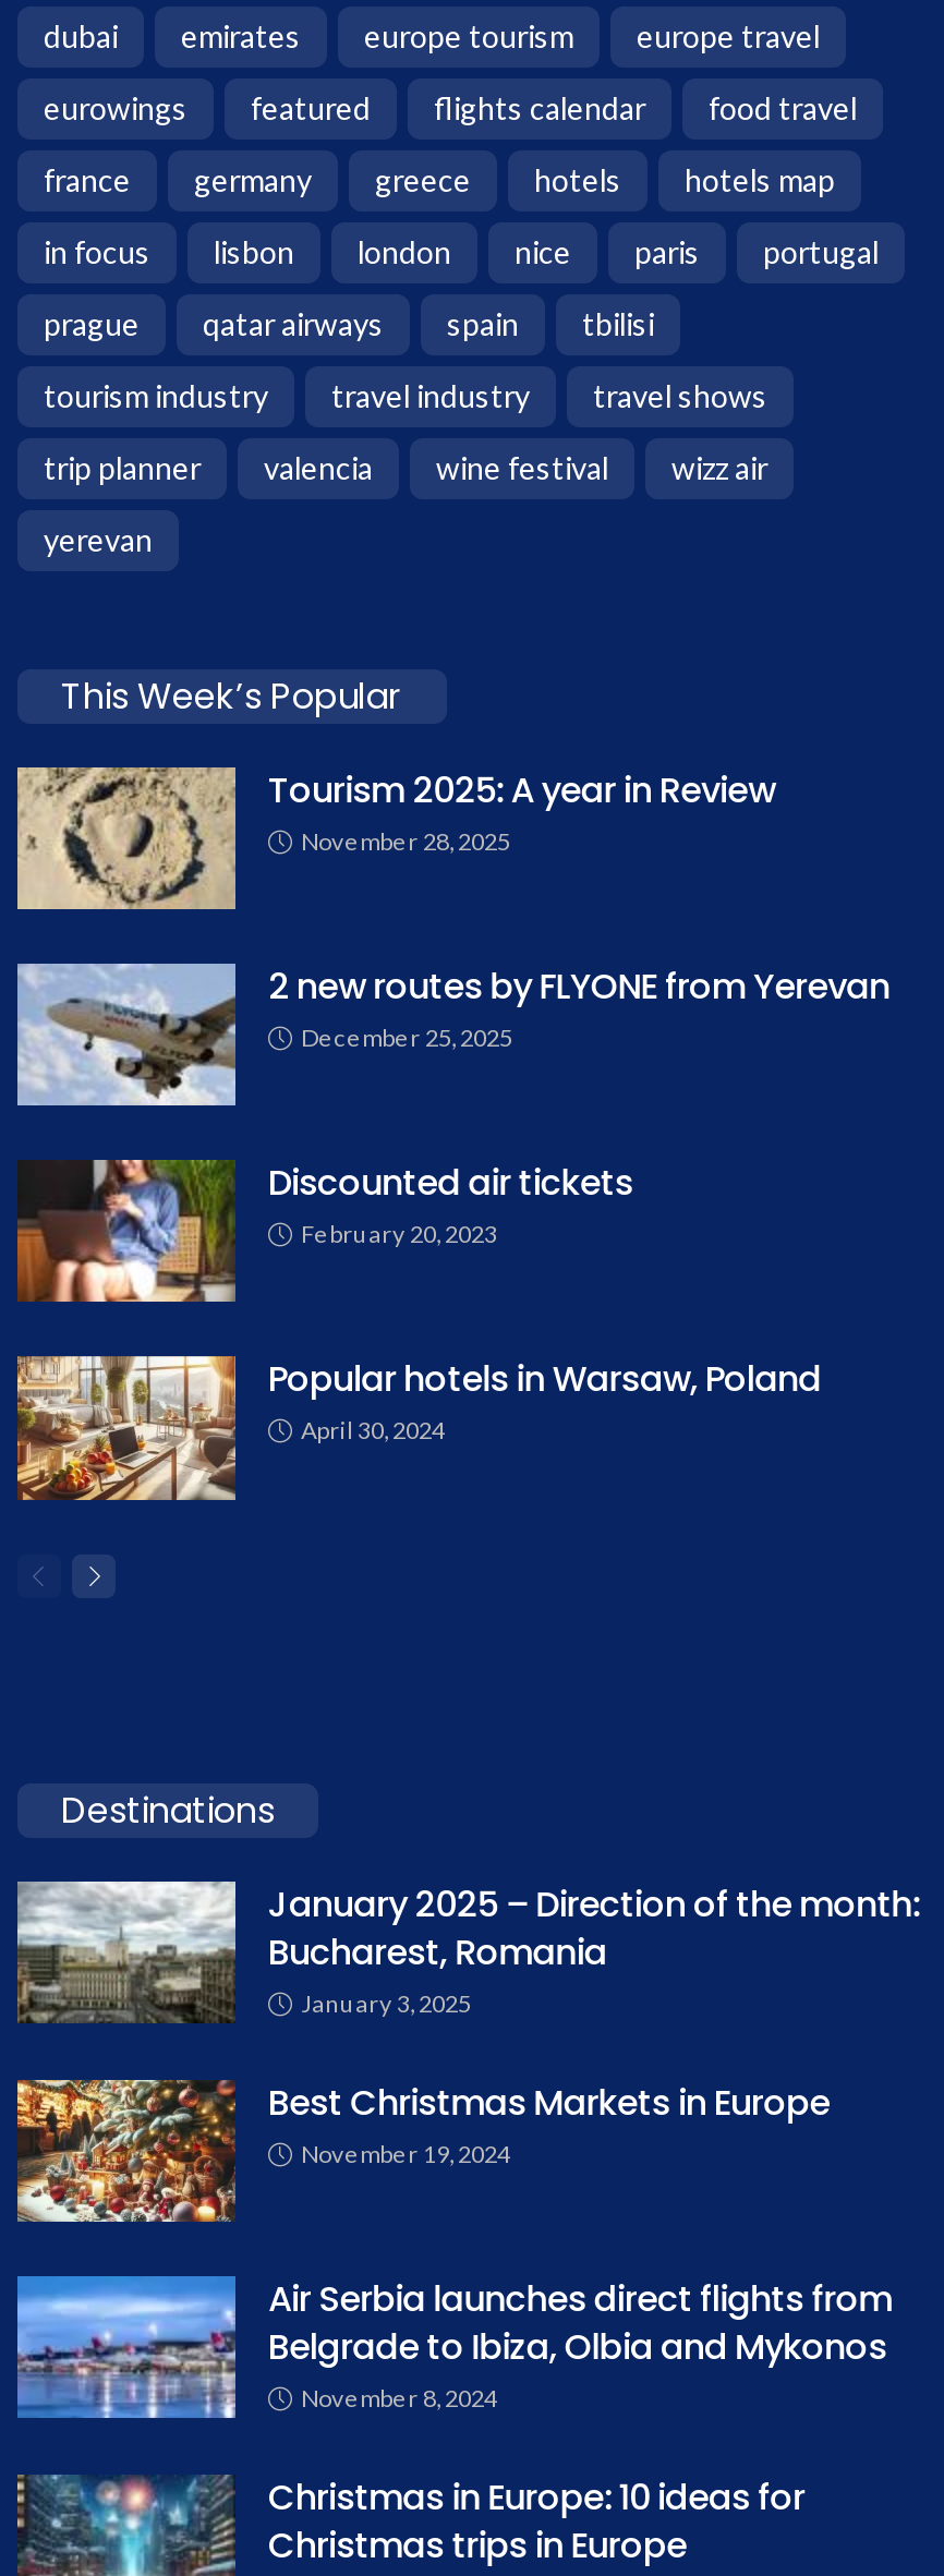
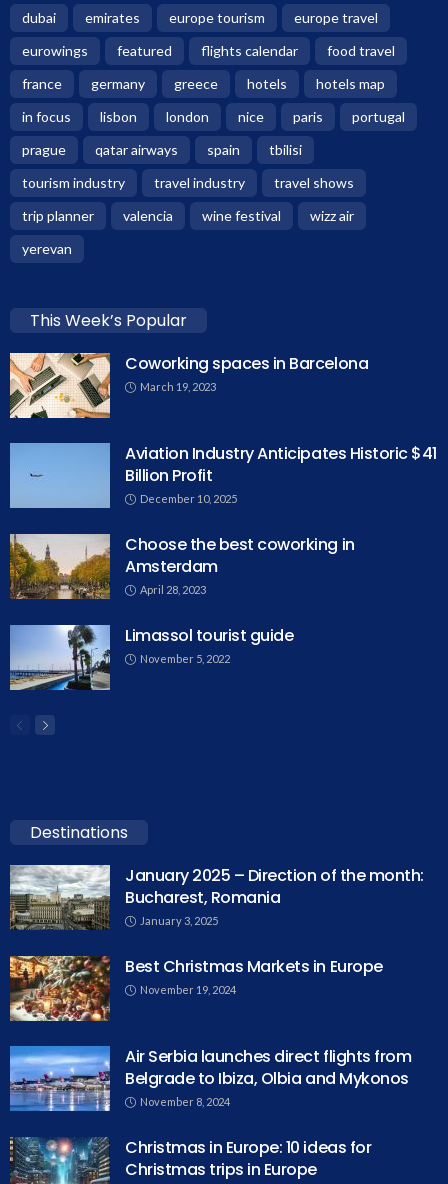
[15,765,775,911] [image] | Tourism 2025: A year in Review | November 28, 2025 -> [10,352,368,419] [image] | Coworking spaces in Barcelona | March 19, 2023
[17,962,890,1105] [image] | 2 new routes by FLYONE from Yerevan | December 25, 2025 -> [10,442,437,508] [image] | Aviation Industry Anticipates Historic $41 | Billion Profit | December 10, 2025
[15,1158,633,1304] [image] | Discounted air tickets | February 20, 2023 -> [9,533,355,600] [image] | Choose the best coworking in | Amsterdam | April 28, 2023
[15,1354,821,1502] [image] | Popular hotels in Warsaw, Poland | April 30, 2024 -> [9,624,293,691] [image] | Limassol tourist guide | November 5, 2022

